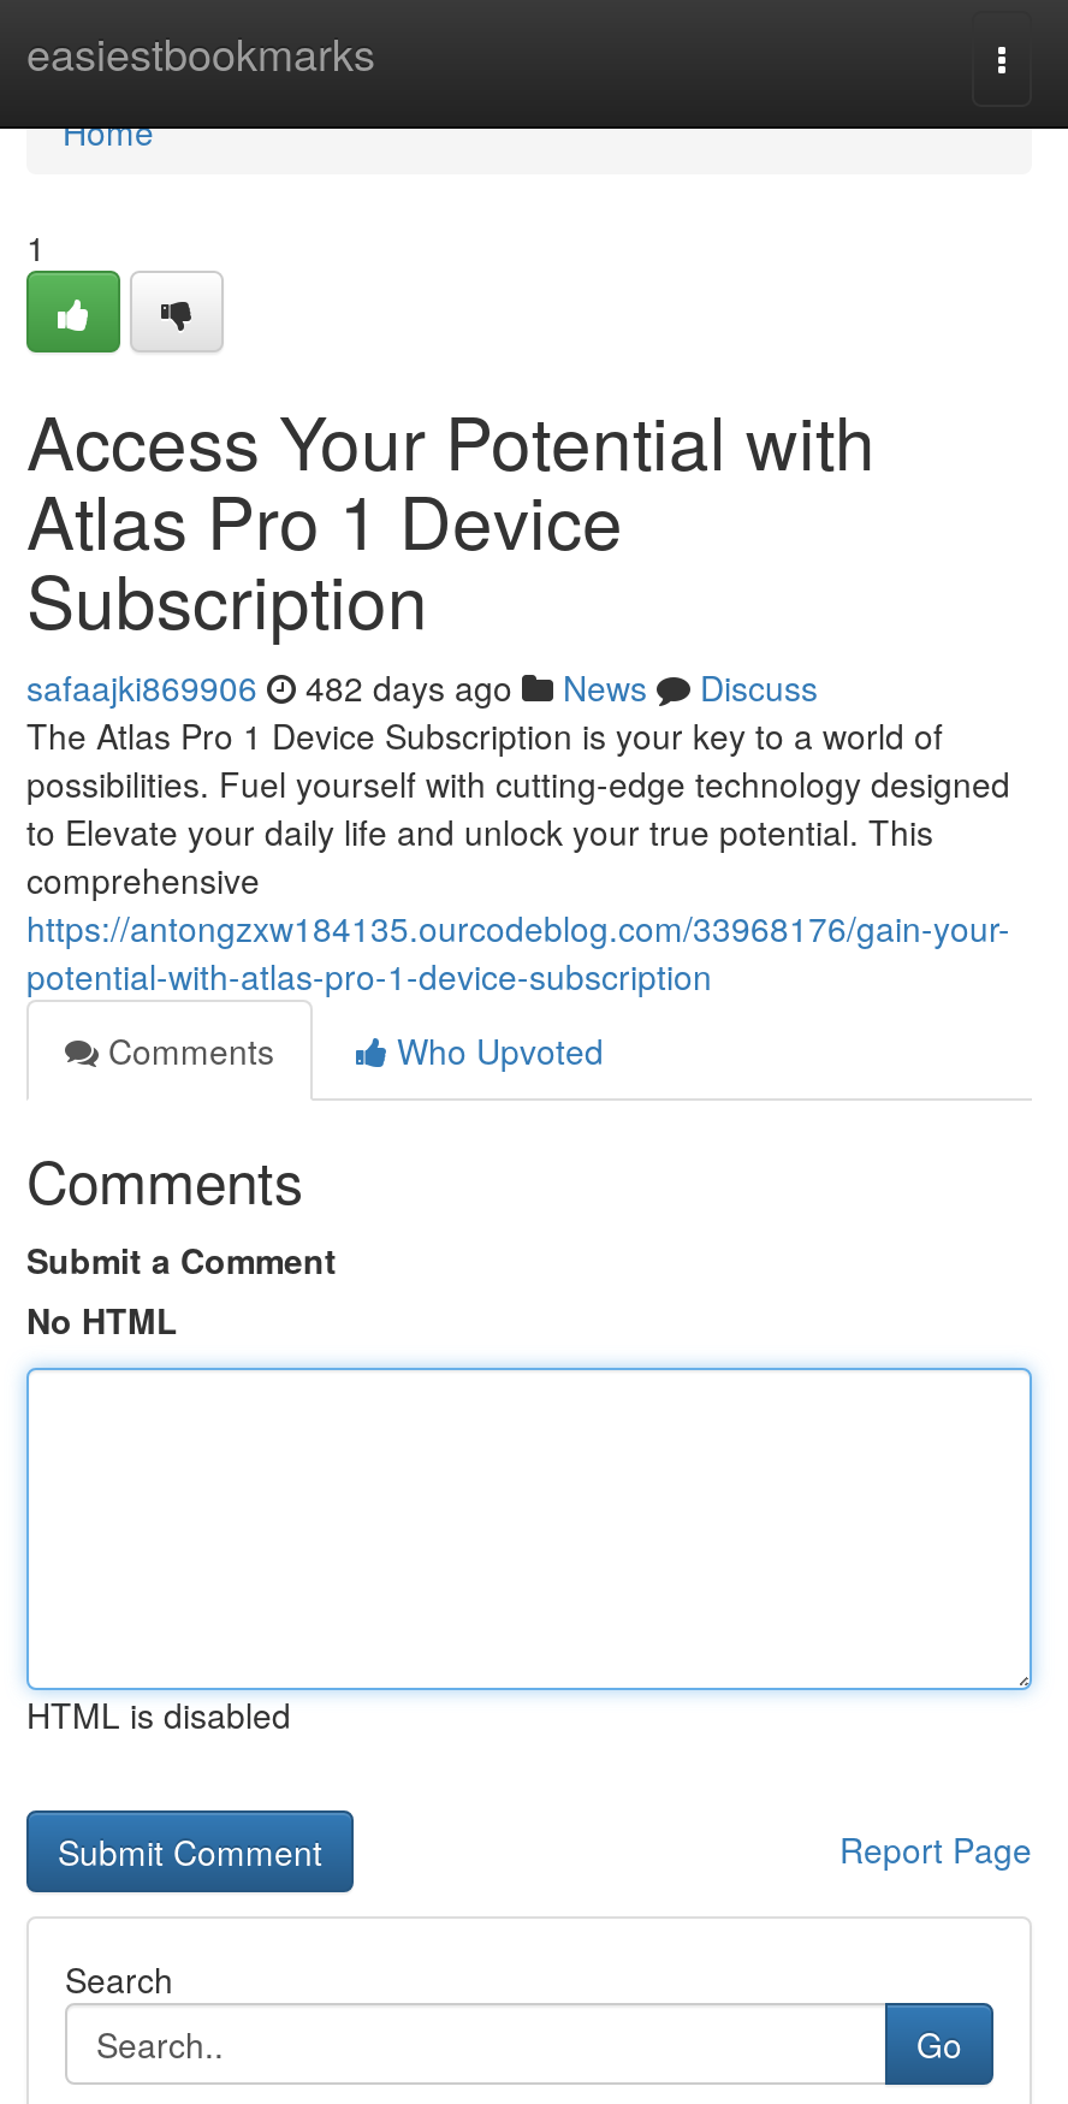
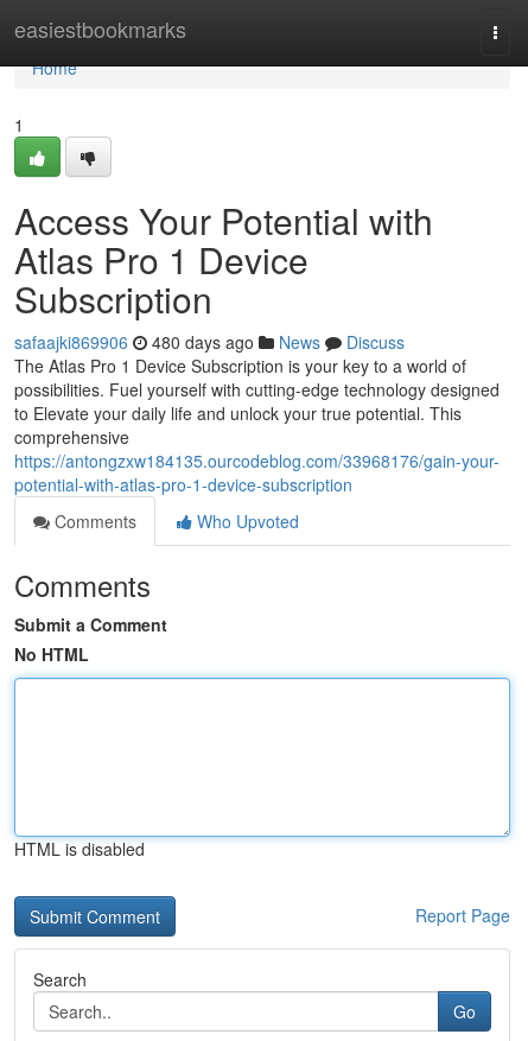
[26,663,818,711] safaajki869906 482 days ago News Discuss -> [14,330,405,354] safaajki869906 480 days ago News Discuss

